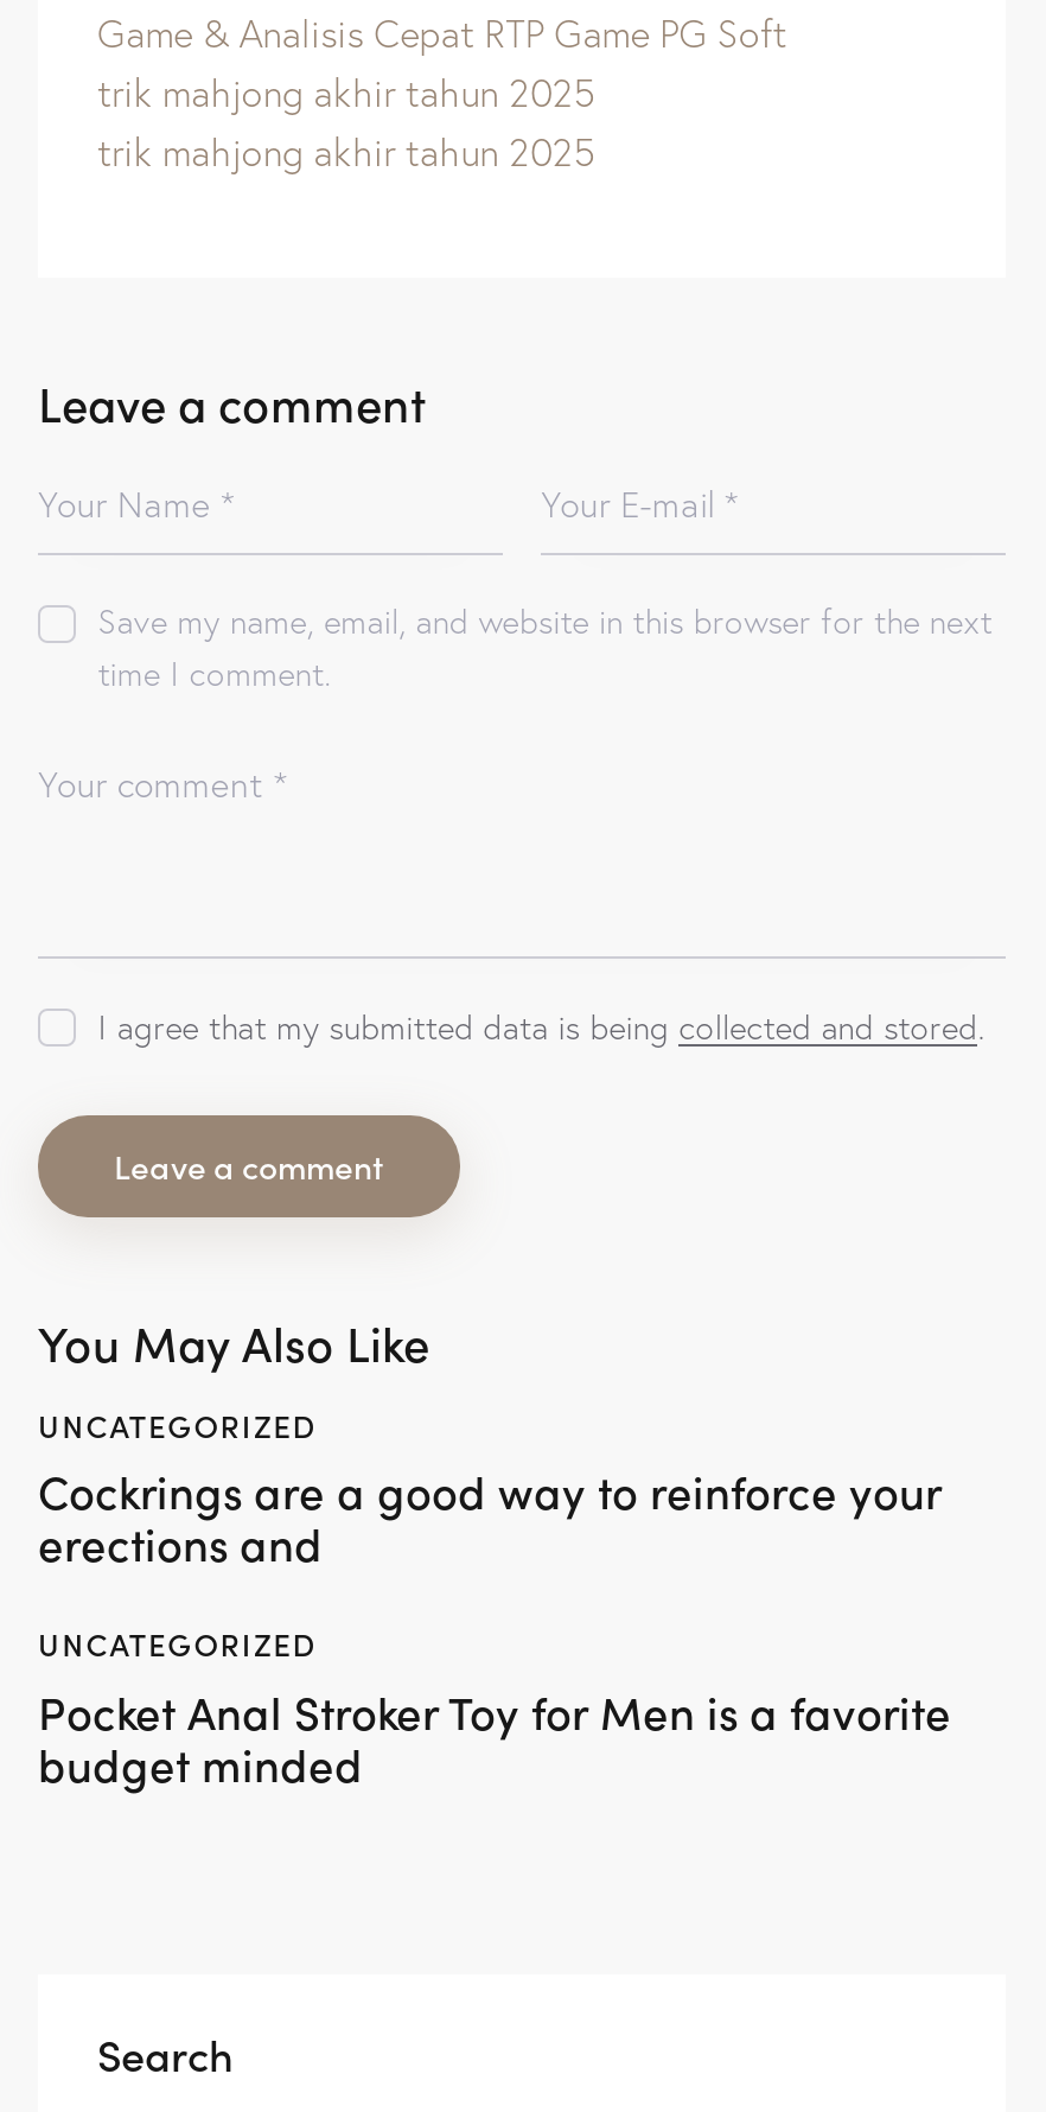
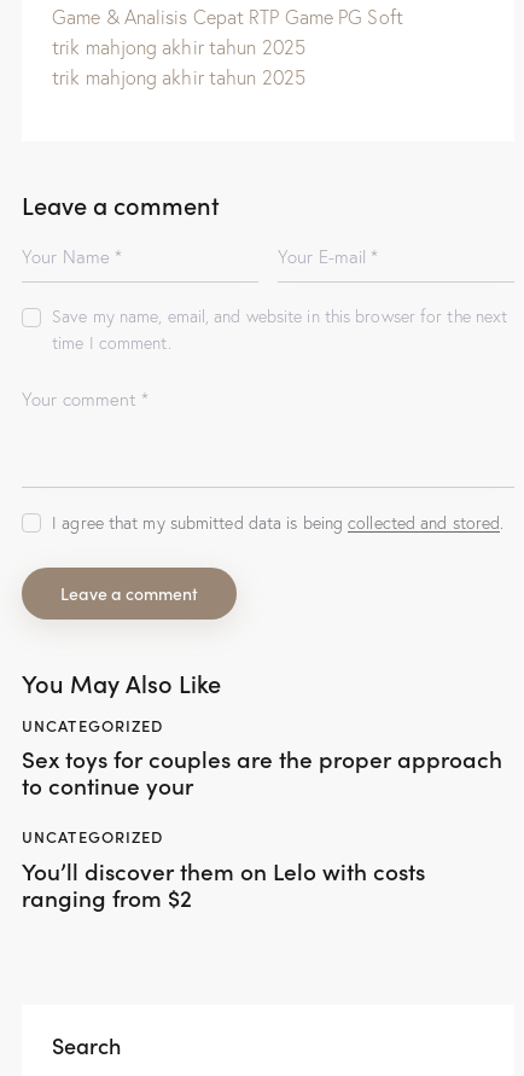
[38,1458,942,1574] Cockrings are a good way to reinforce your | erections and -> [22,742,502,801] Sex toys for couples are the proper approach | to continue your
[38,1677,951,1794] Pocket Anal Stroker Toy for Men is a favorite | budget minded -> [22,854,425,913] You’ll discover them on Lelo with costs | ranging from $2

